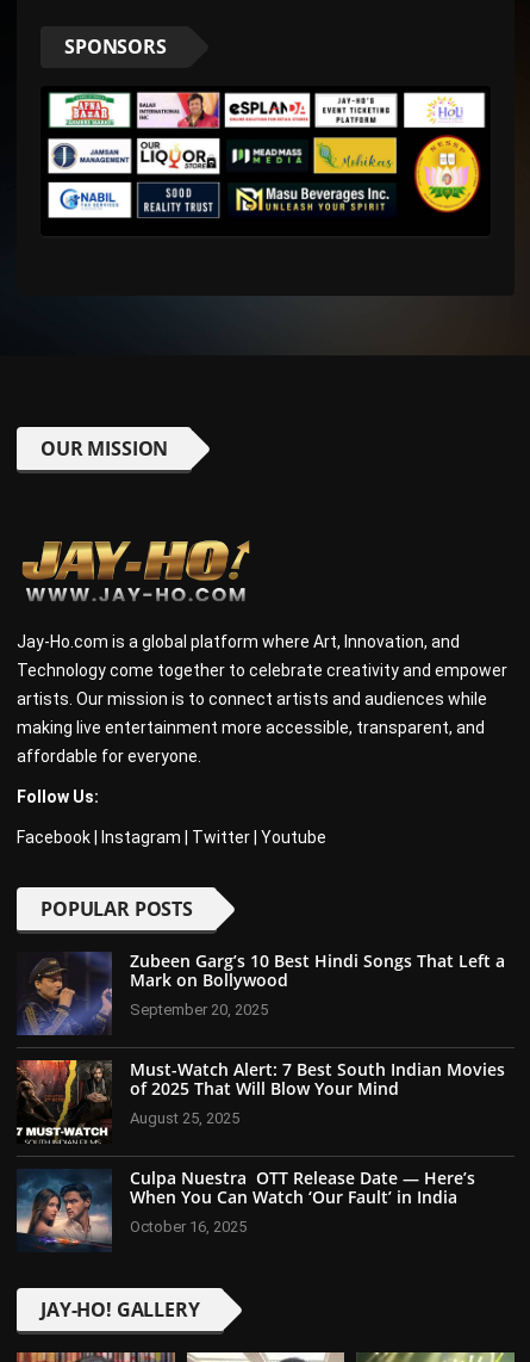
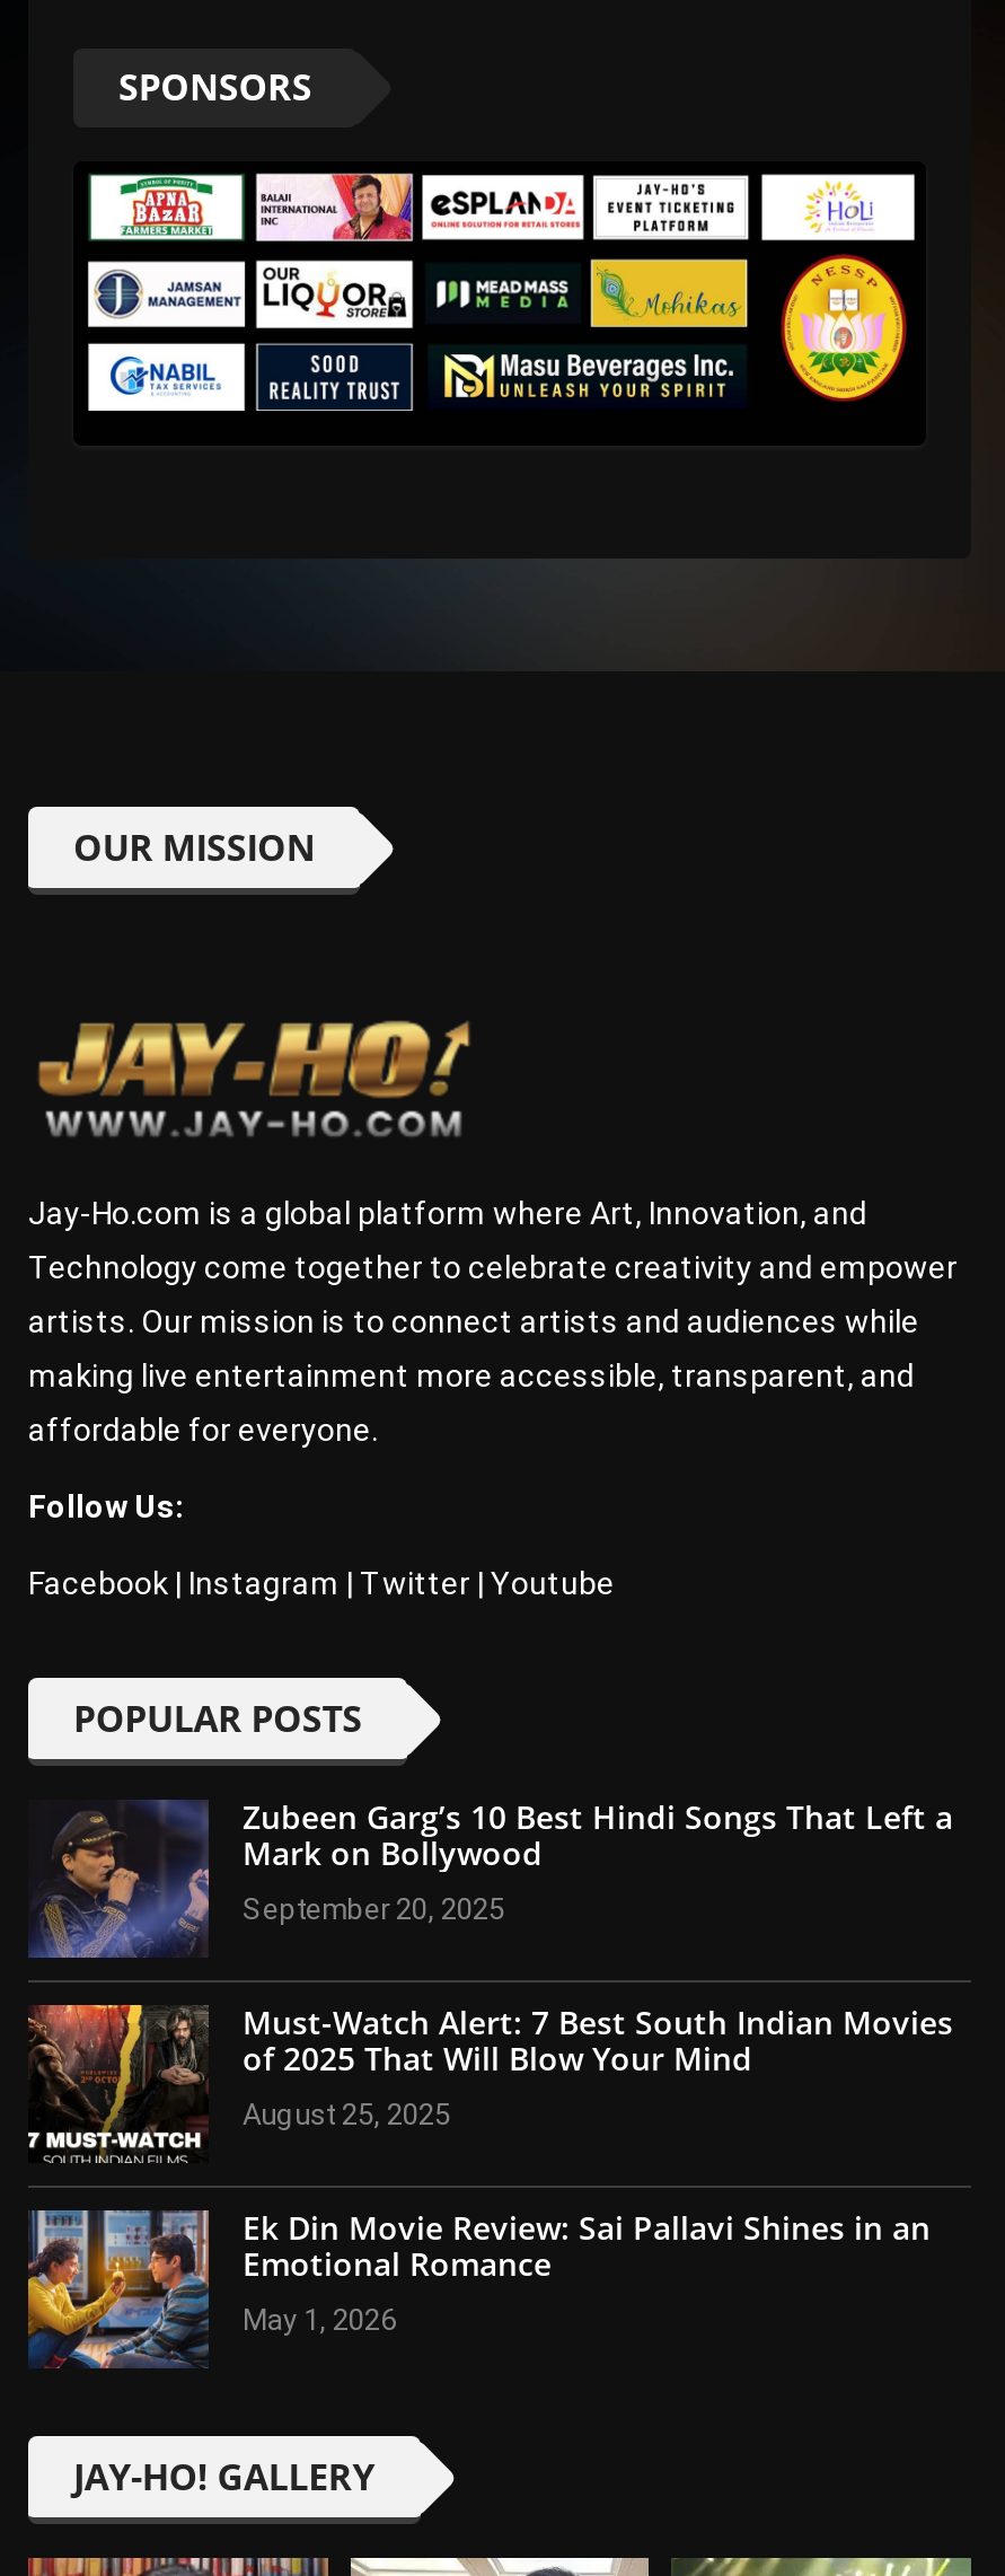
[15,1167,475,1251] [image] | Culpa Nuestra OTT Release Date — Here’s | When You Can Watch ‘Our Fault’ in India | October 16, 2025 -> [26,2207,931,2371] [image] | Ek Din Movie Review: Sai Pallavi Shines in an | Emotional Romance | May 1, 2026

